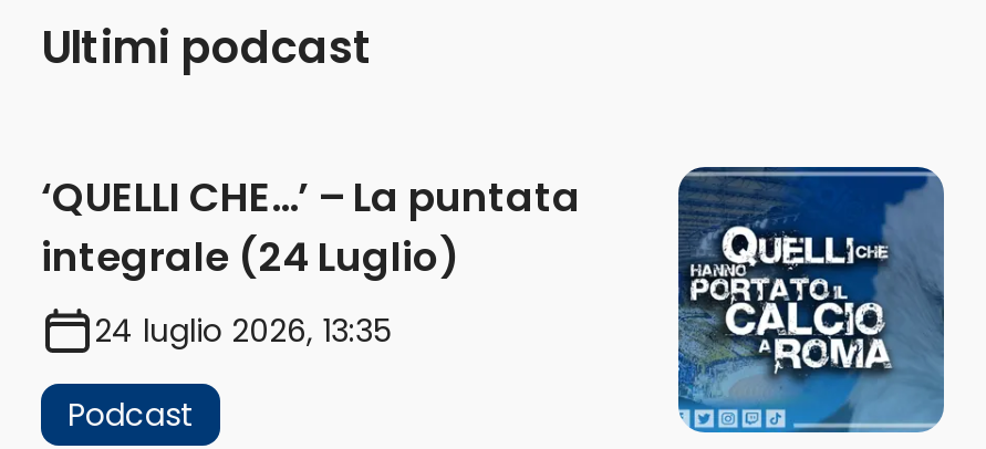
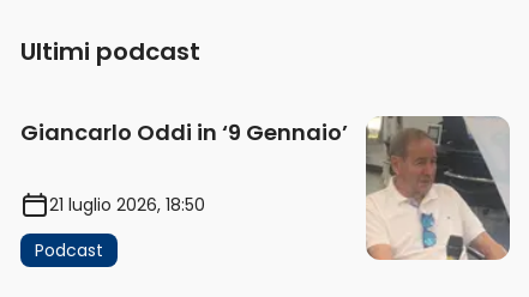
[41,169,581,284] ‘QUELLI CHE…’ – La puntata | integrale (24 Luglio) -> [20,117,348,147] Giancarlo Oddi in ‘9 Gennaio’
[676,165,944,435] [image] -> [365,115,510,261] [image]
[94,309,391,354] 24 luglio 2026, 13:35 -> [49,193,205,217] 21 luglio 2026, 18:50

